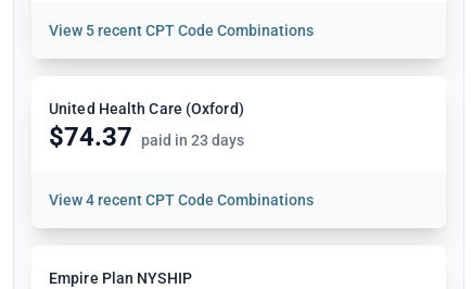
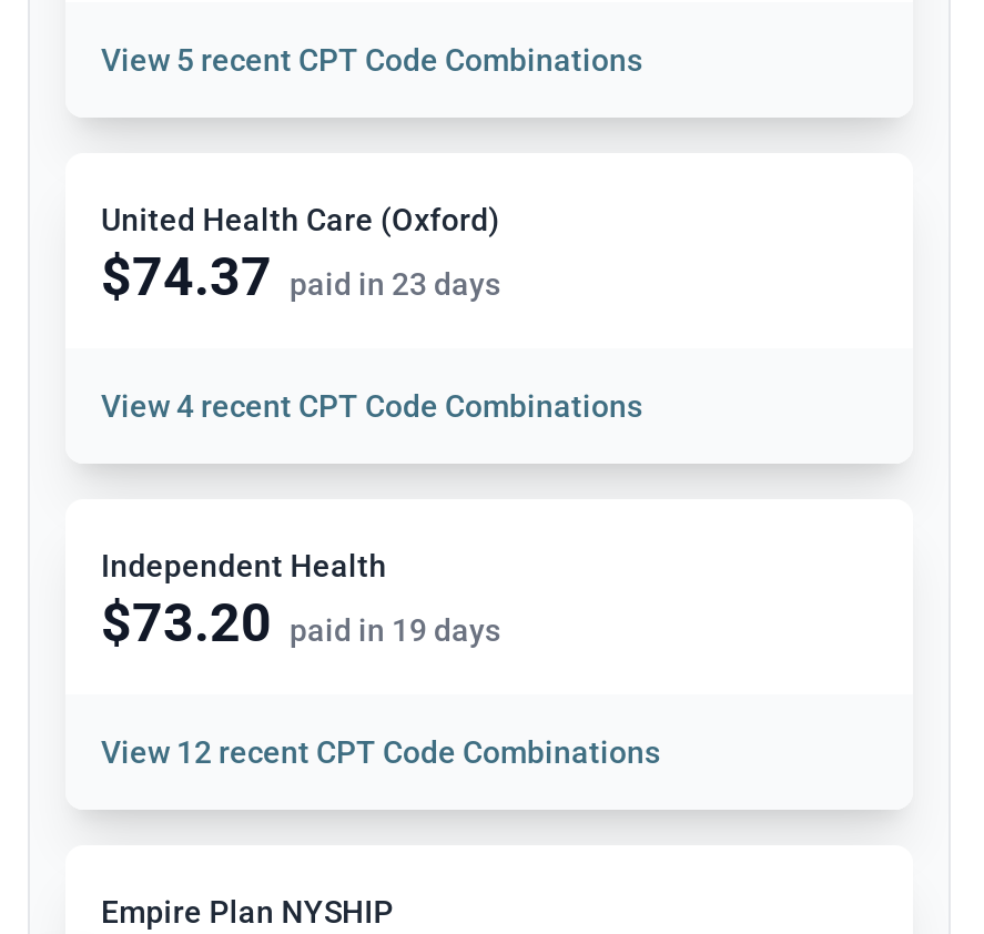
none -> [101,547,660,769] Independent Health | $73.20 paid in 19 days | View 12 recent CPT Code Combinations

